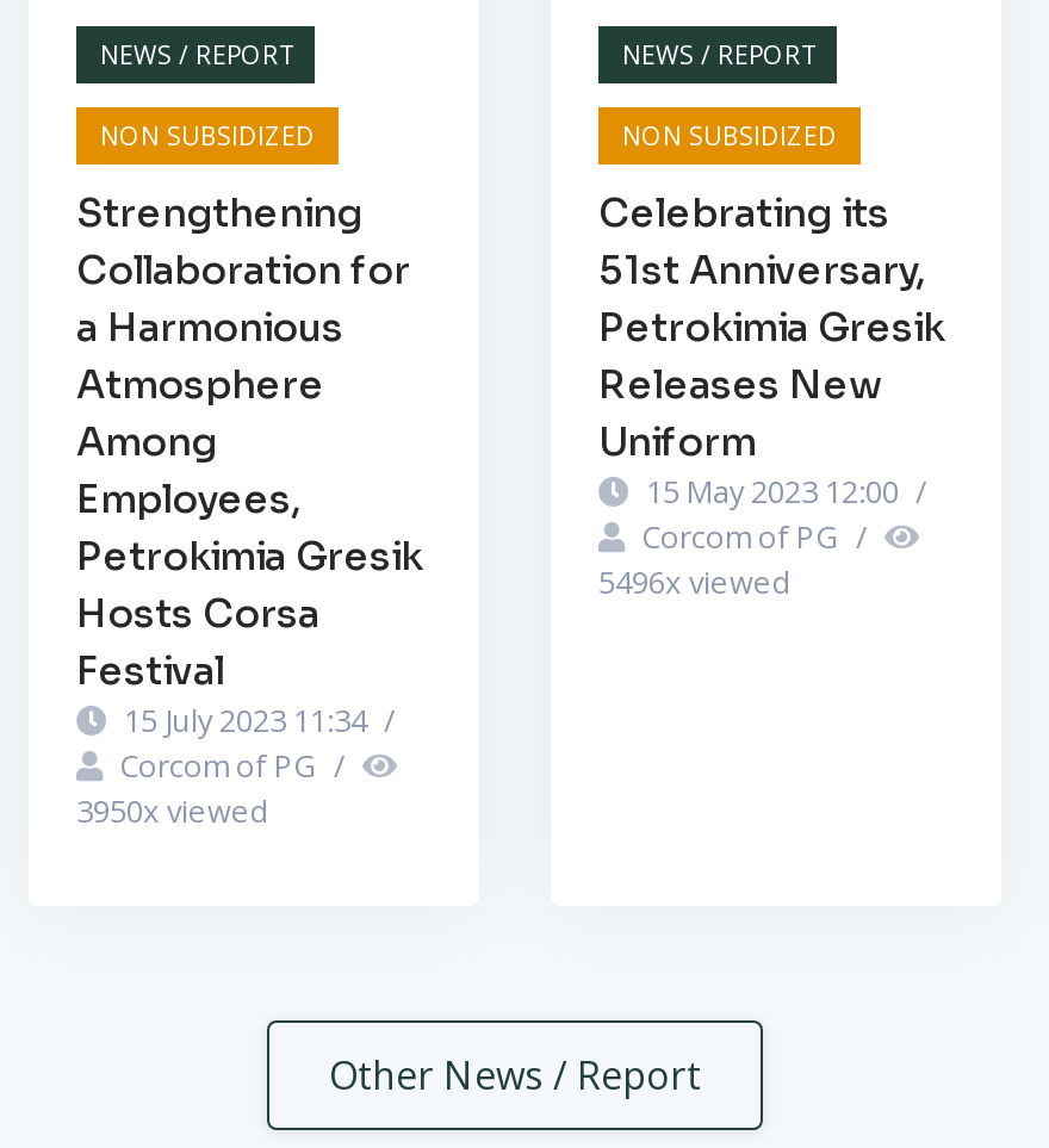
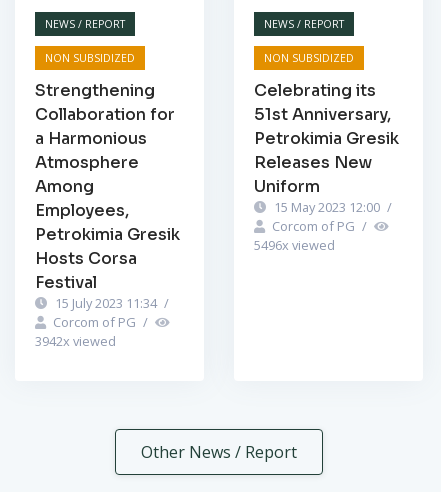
[76,789,269,832] 3950x viewed -> [35,332,116,350] 3942x viewed

